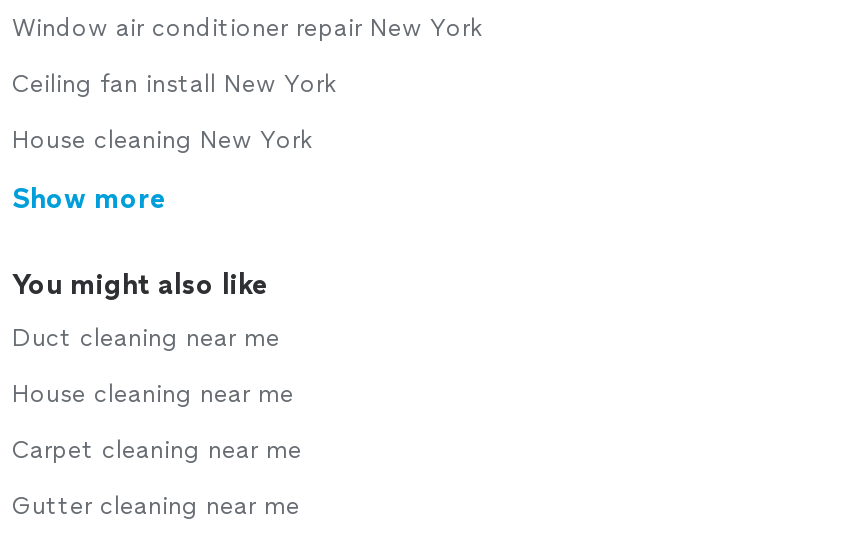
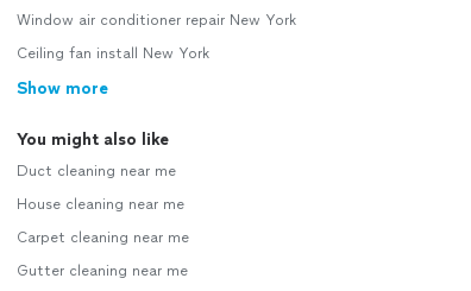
[12,126,312,154] House cleaning New York -> none

